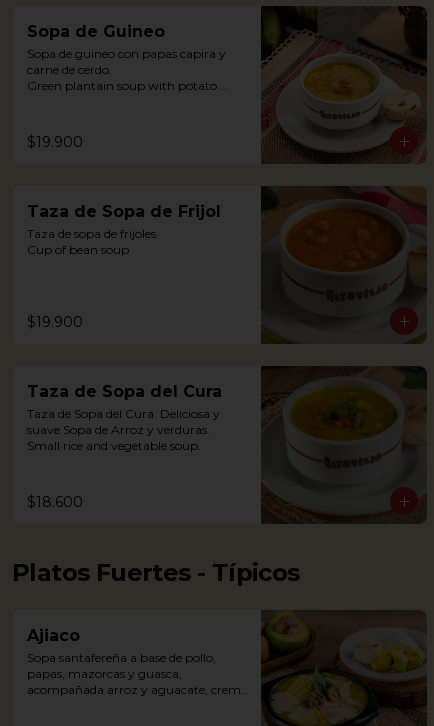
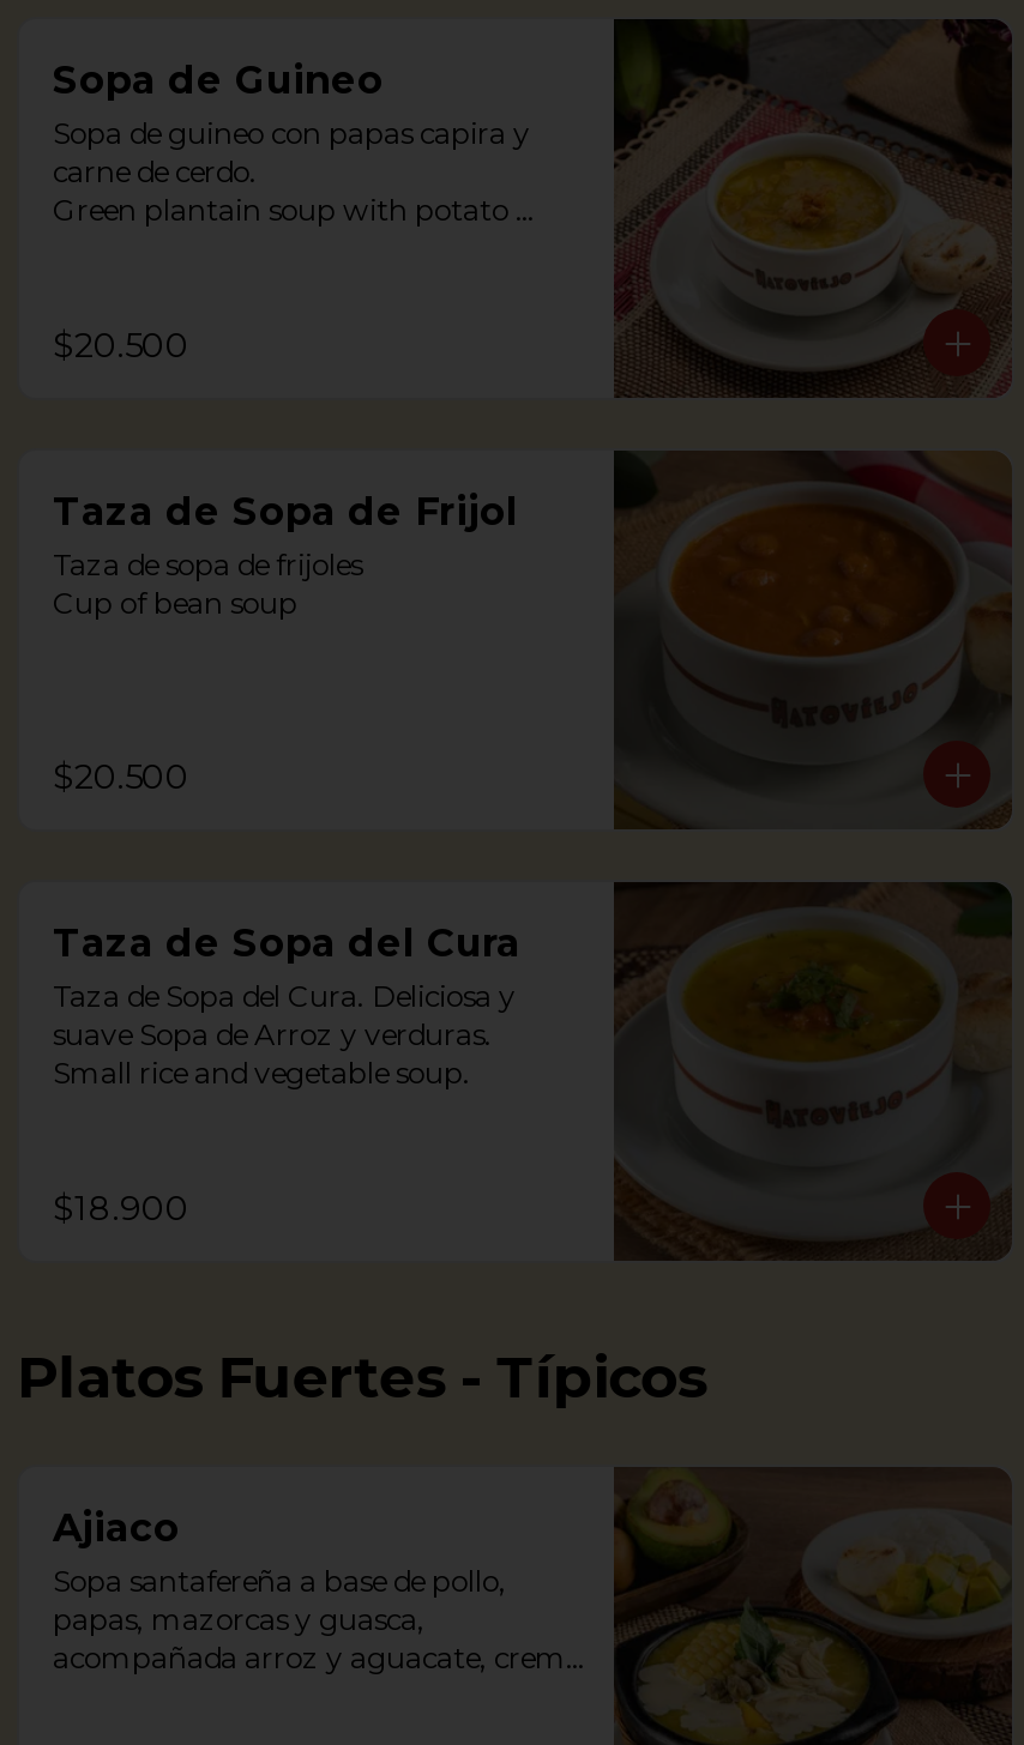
[27,133,83,151] $19.900 -> [53,324,189,367] $20.500
[27,313,83,331] $19.900 -> [53,755,189,798] $20.500
[27,493,83,511] $18.600 -> [53,1187,189,1230] $18.900

